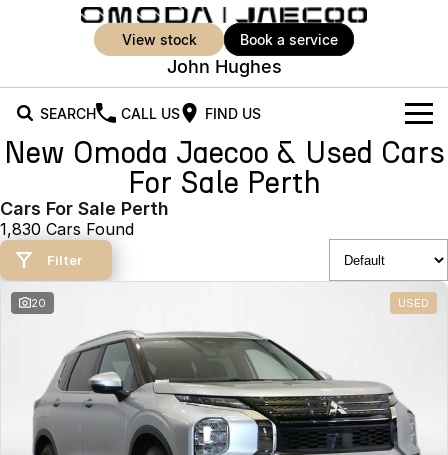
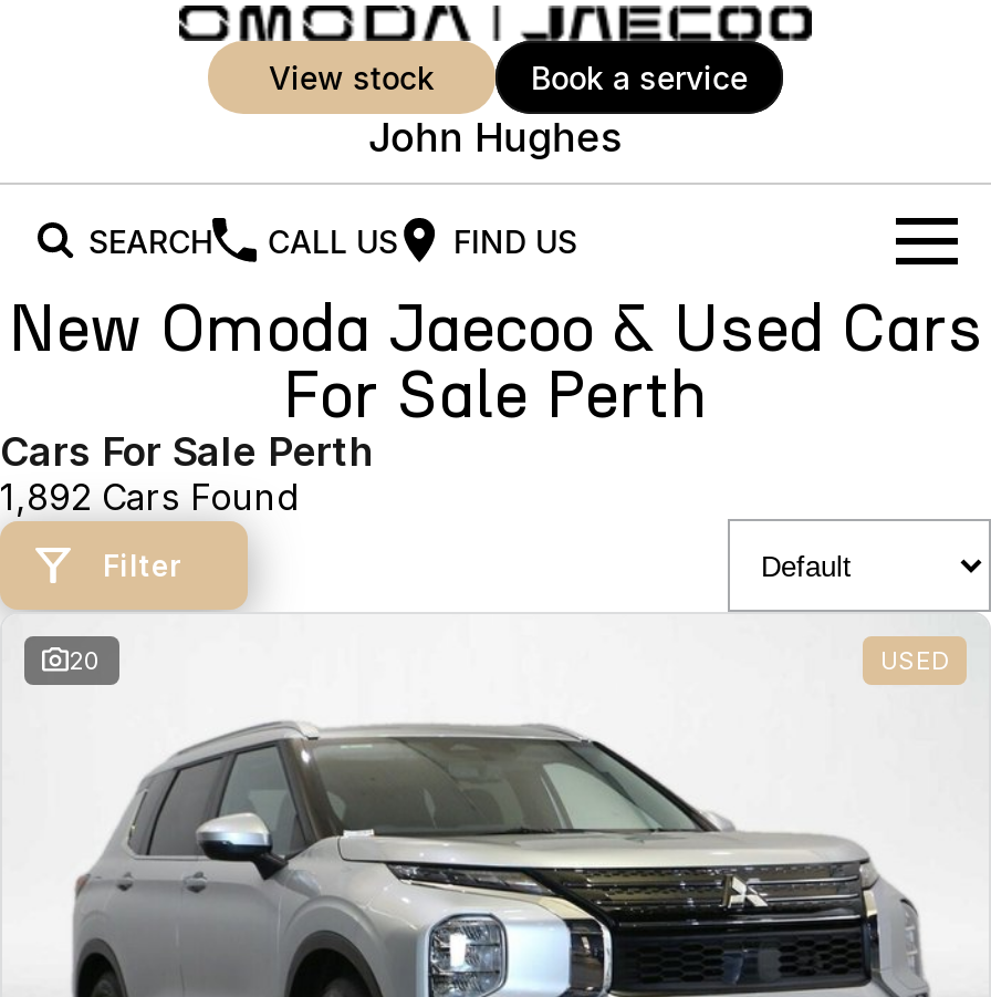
[0,219,134,239] 1,830 Cars Found -> [0,475,296,519] 1,892 Cars Found

